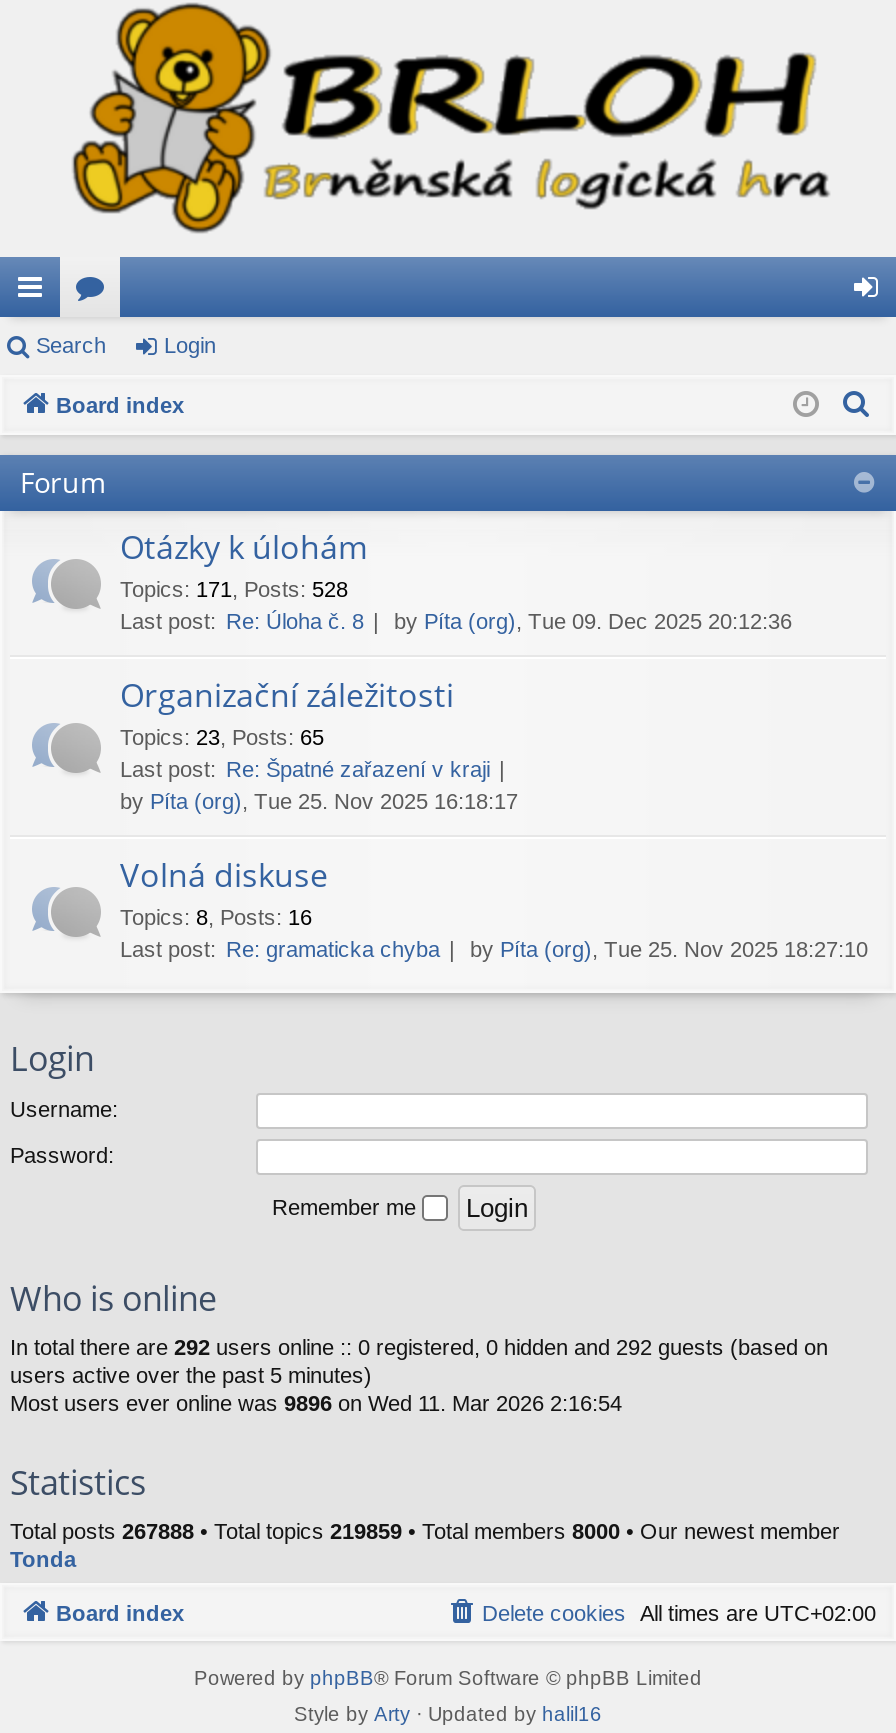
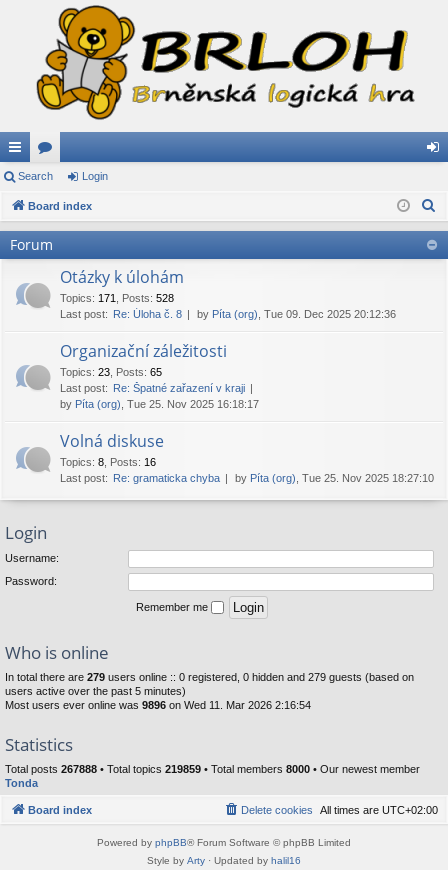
[10,1334,828,1358] In total there are 292 users online :: 0 registered, 0 hidden and 292 guests (based on -> [5,671,414,683] In total there are 279 users online :: 0 registered, 0 hidden and 279 guests (based on

